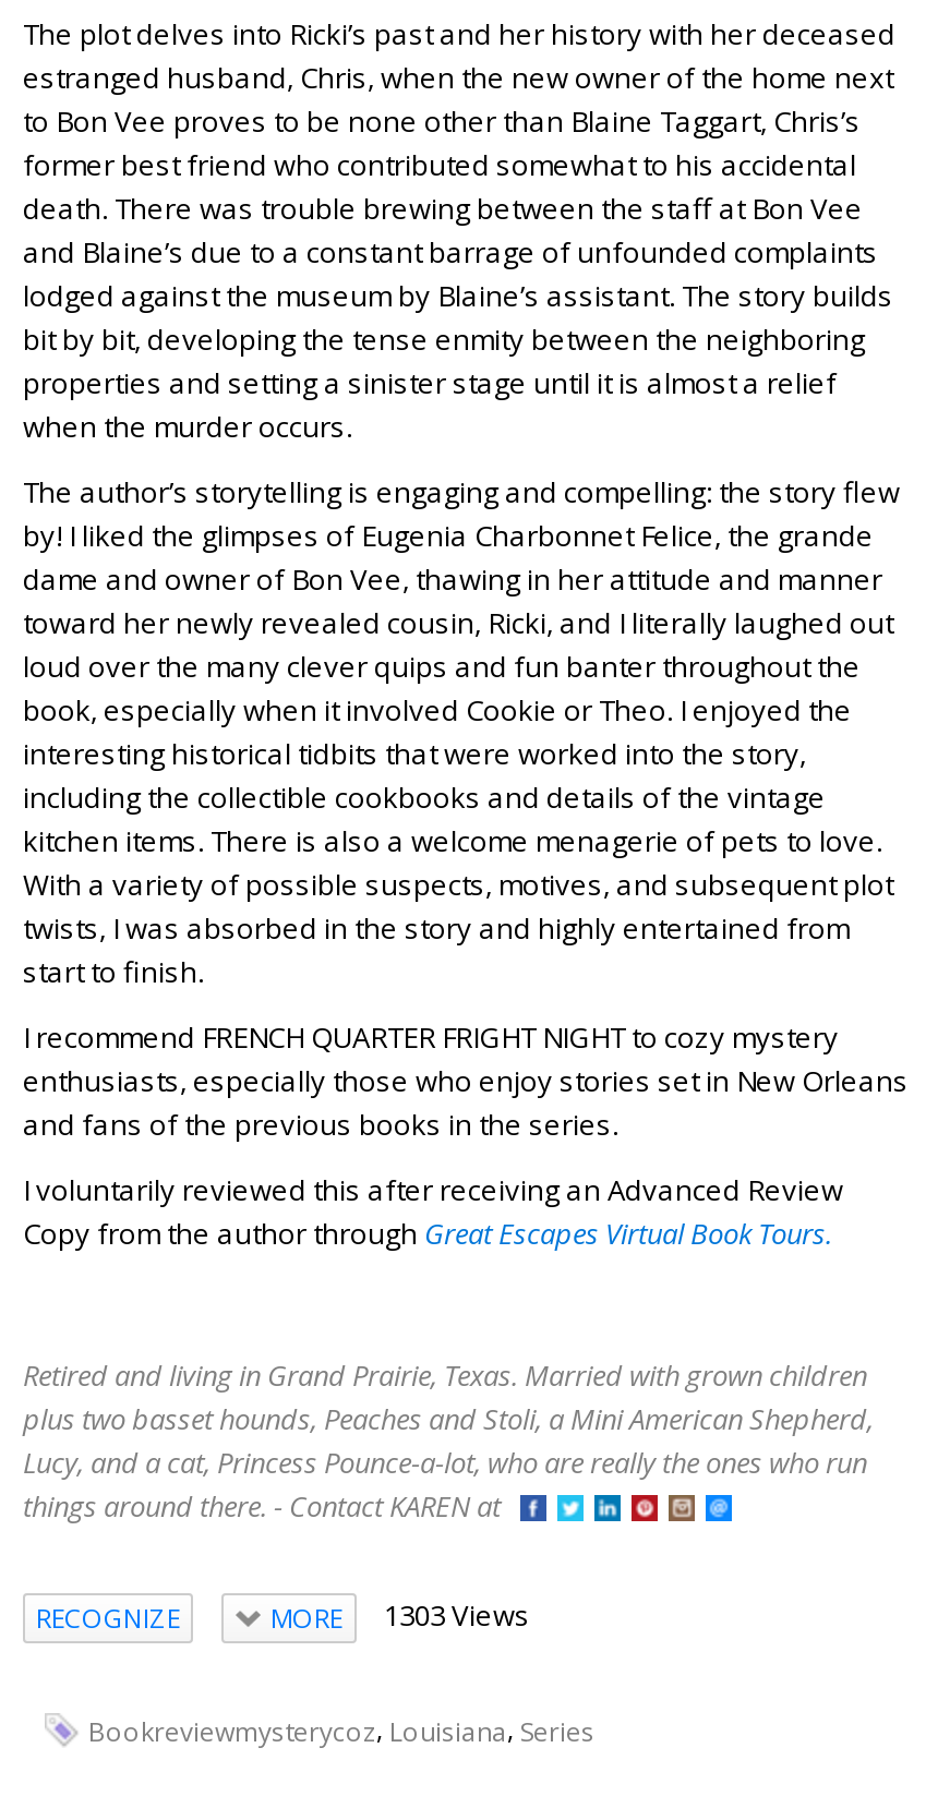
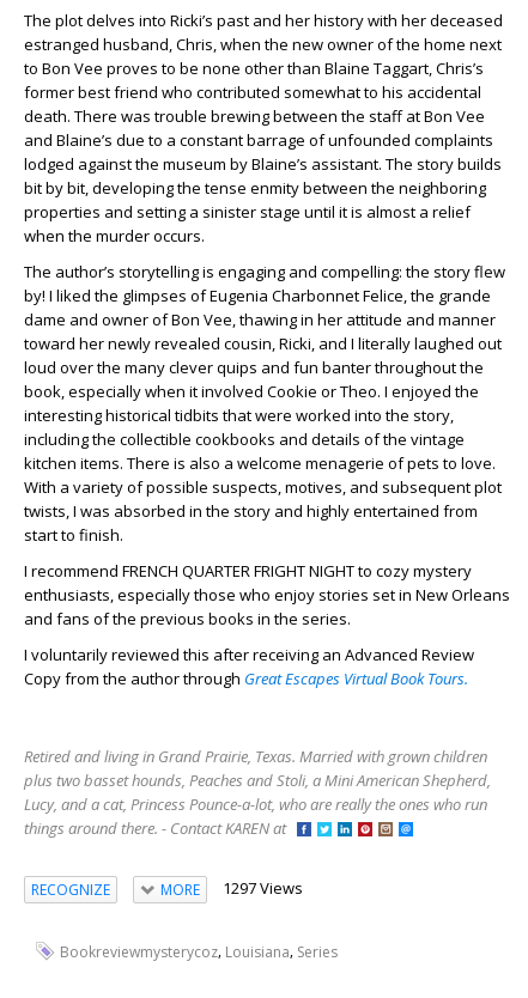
[270,1595,530,1637] MORE 1303 Views -> [160,877,302,900] MORE 1297 Views

